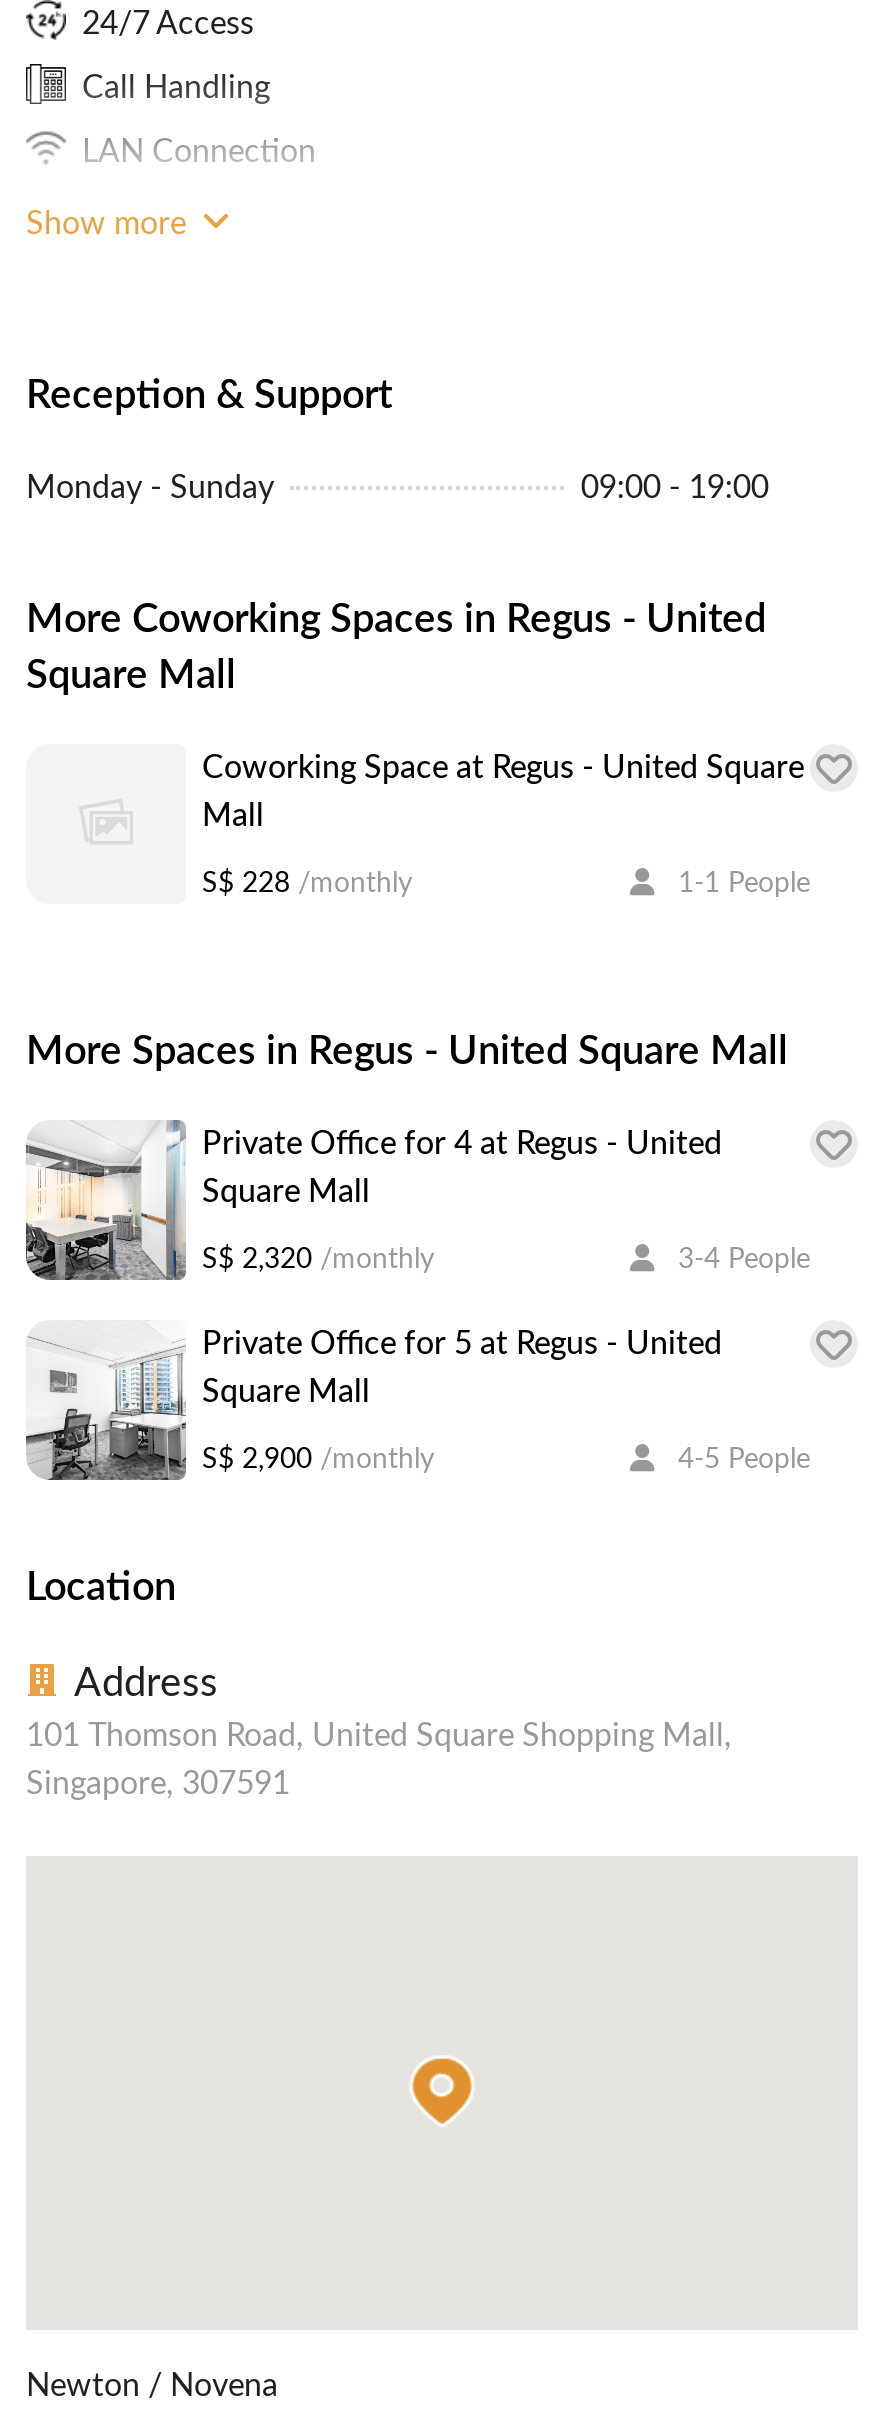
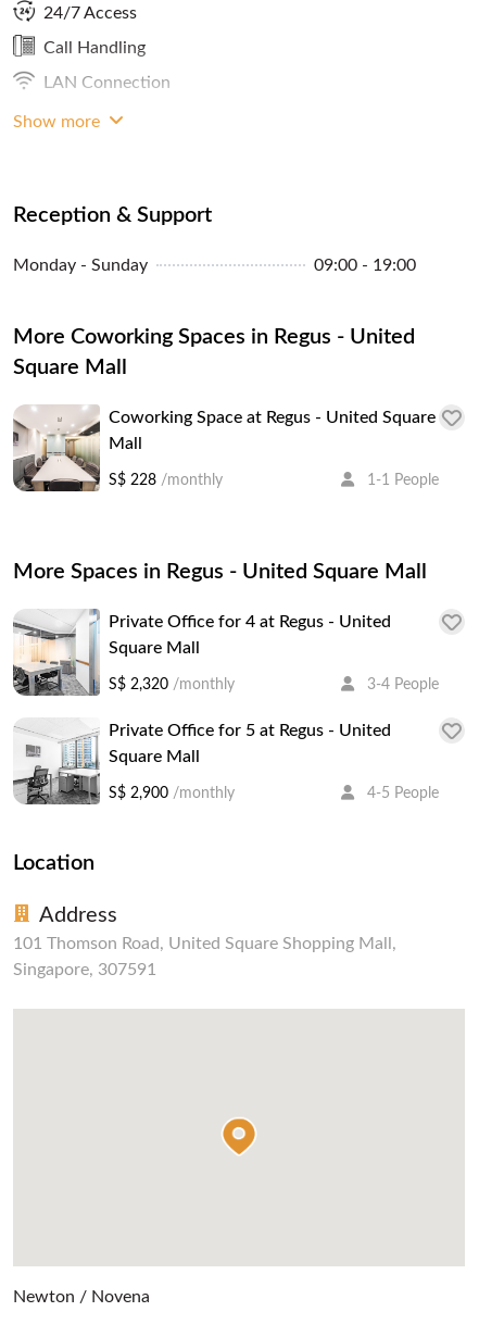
none -> [12,404,101,492] [image]

